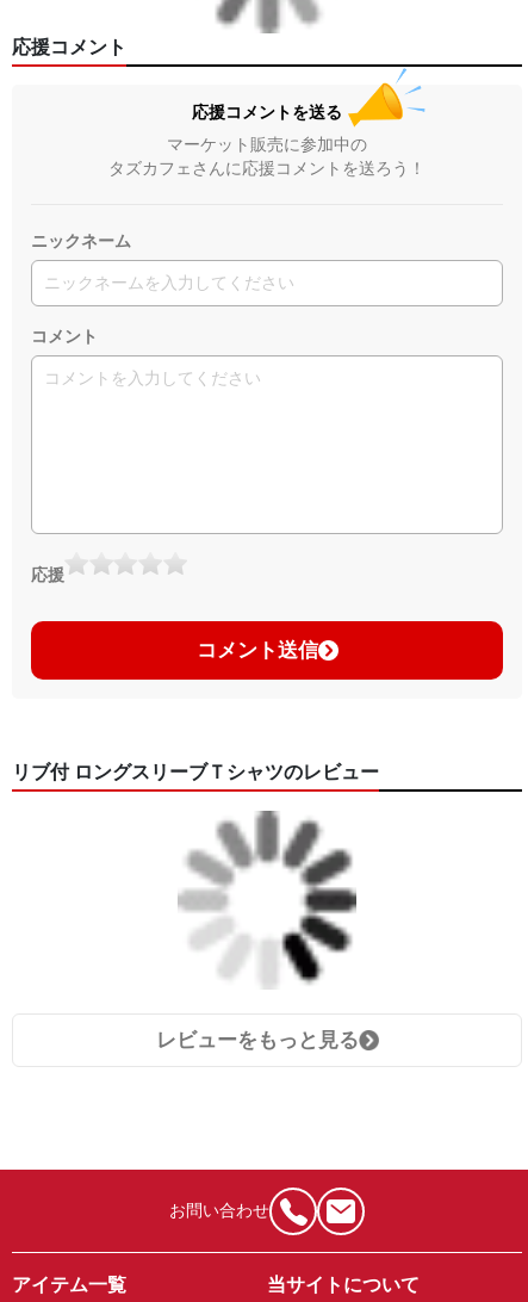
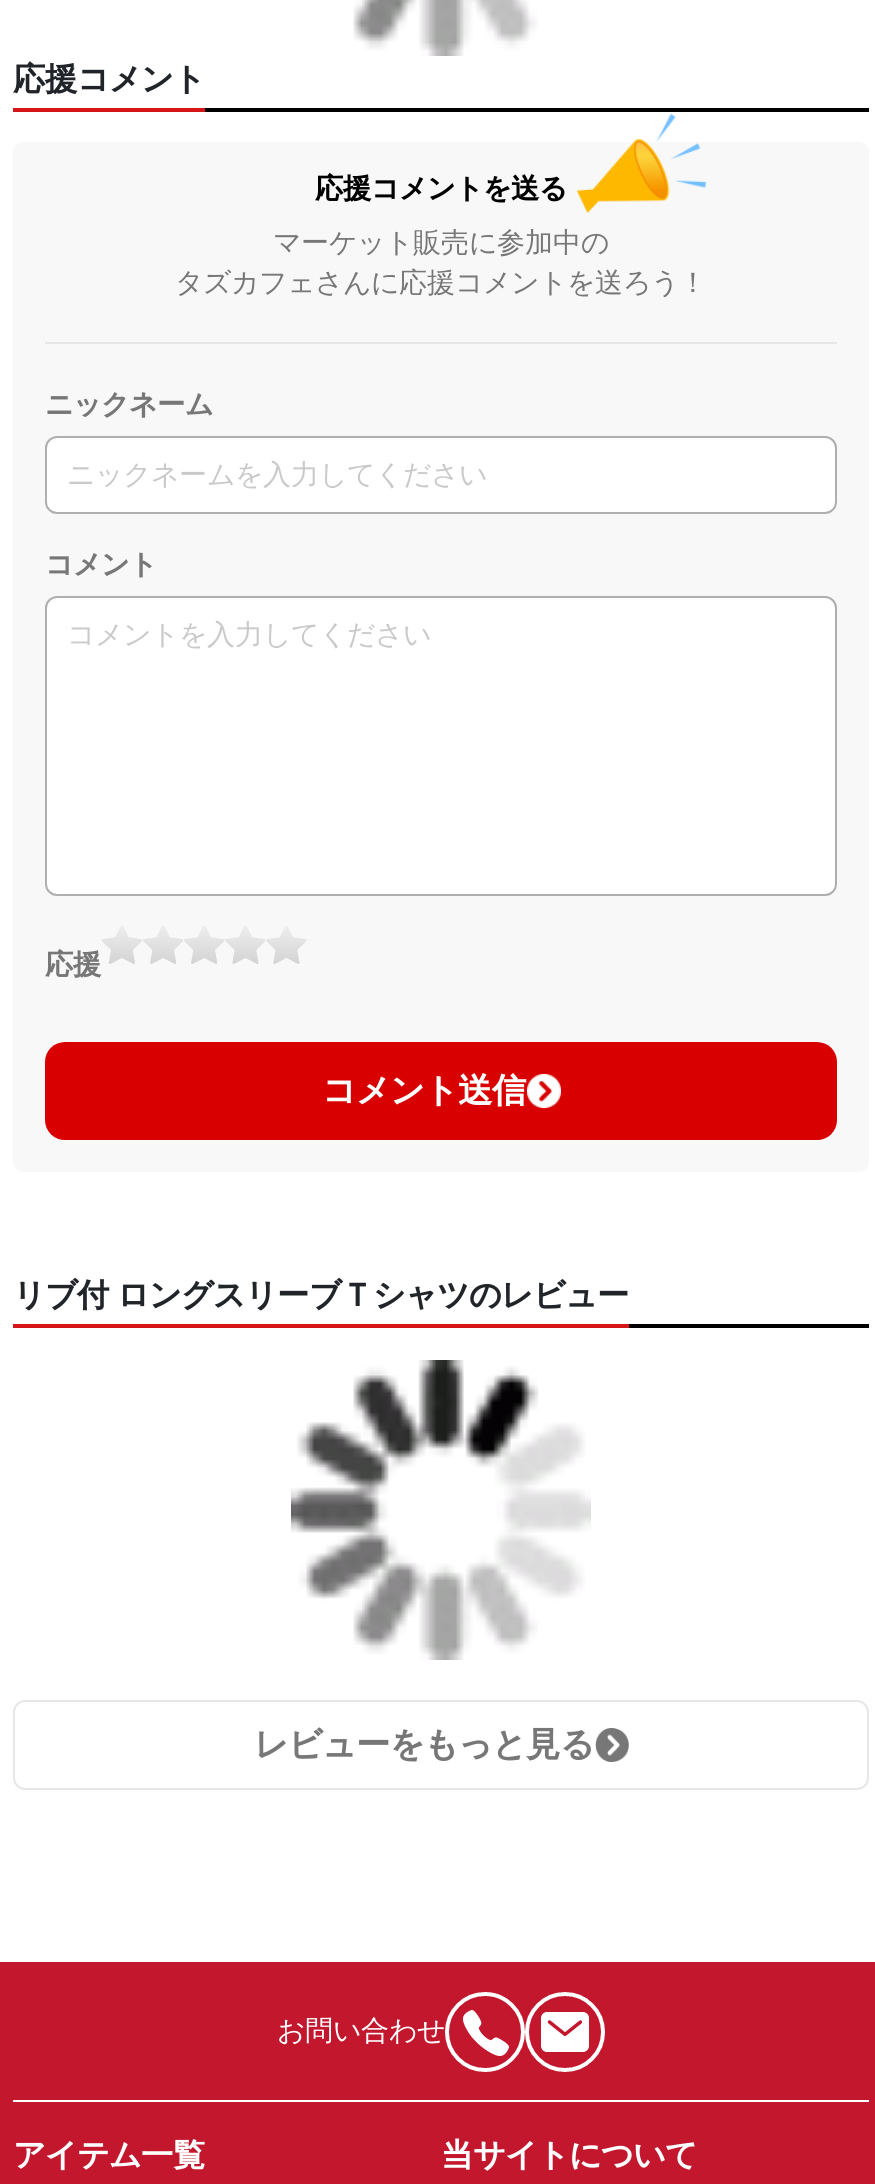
[179,813,358,987] [image] -> [291,1362,591,1658] [image]

